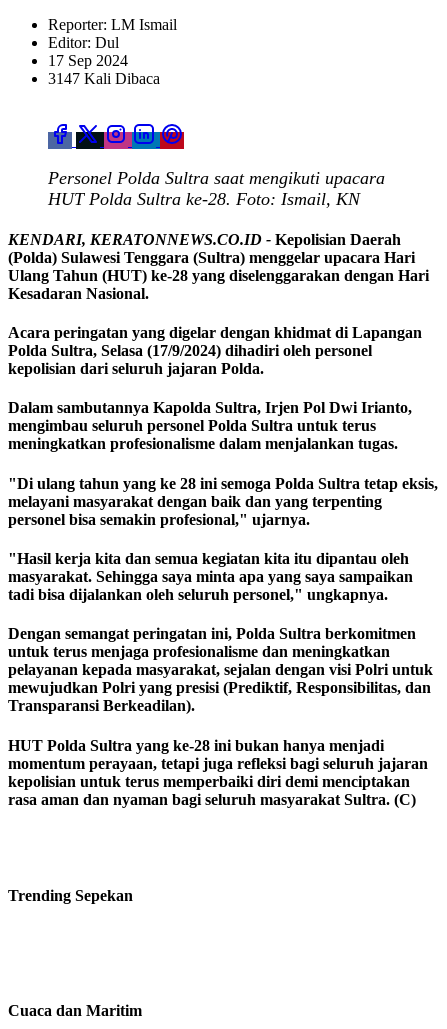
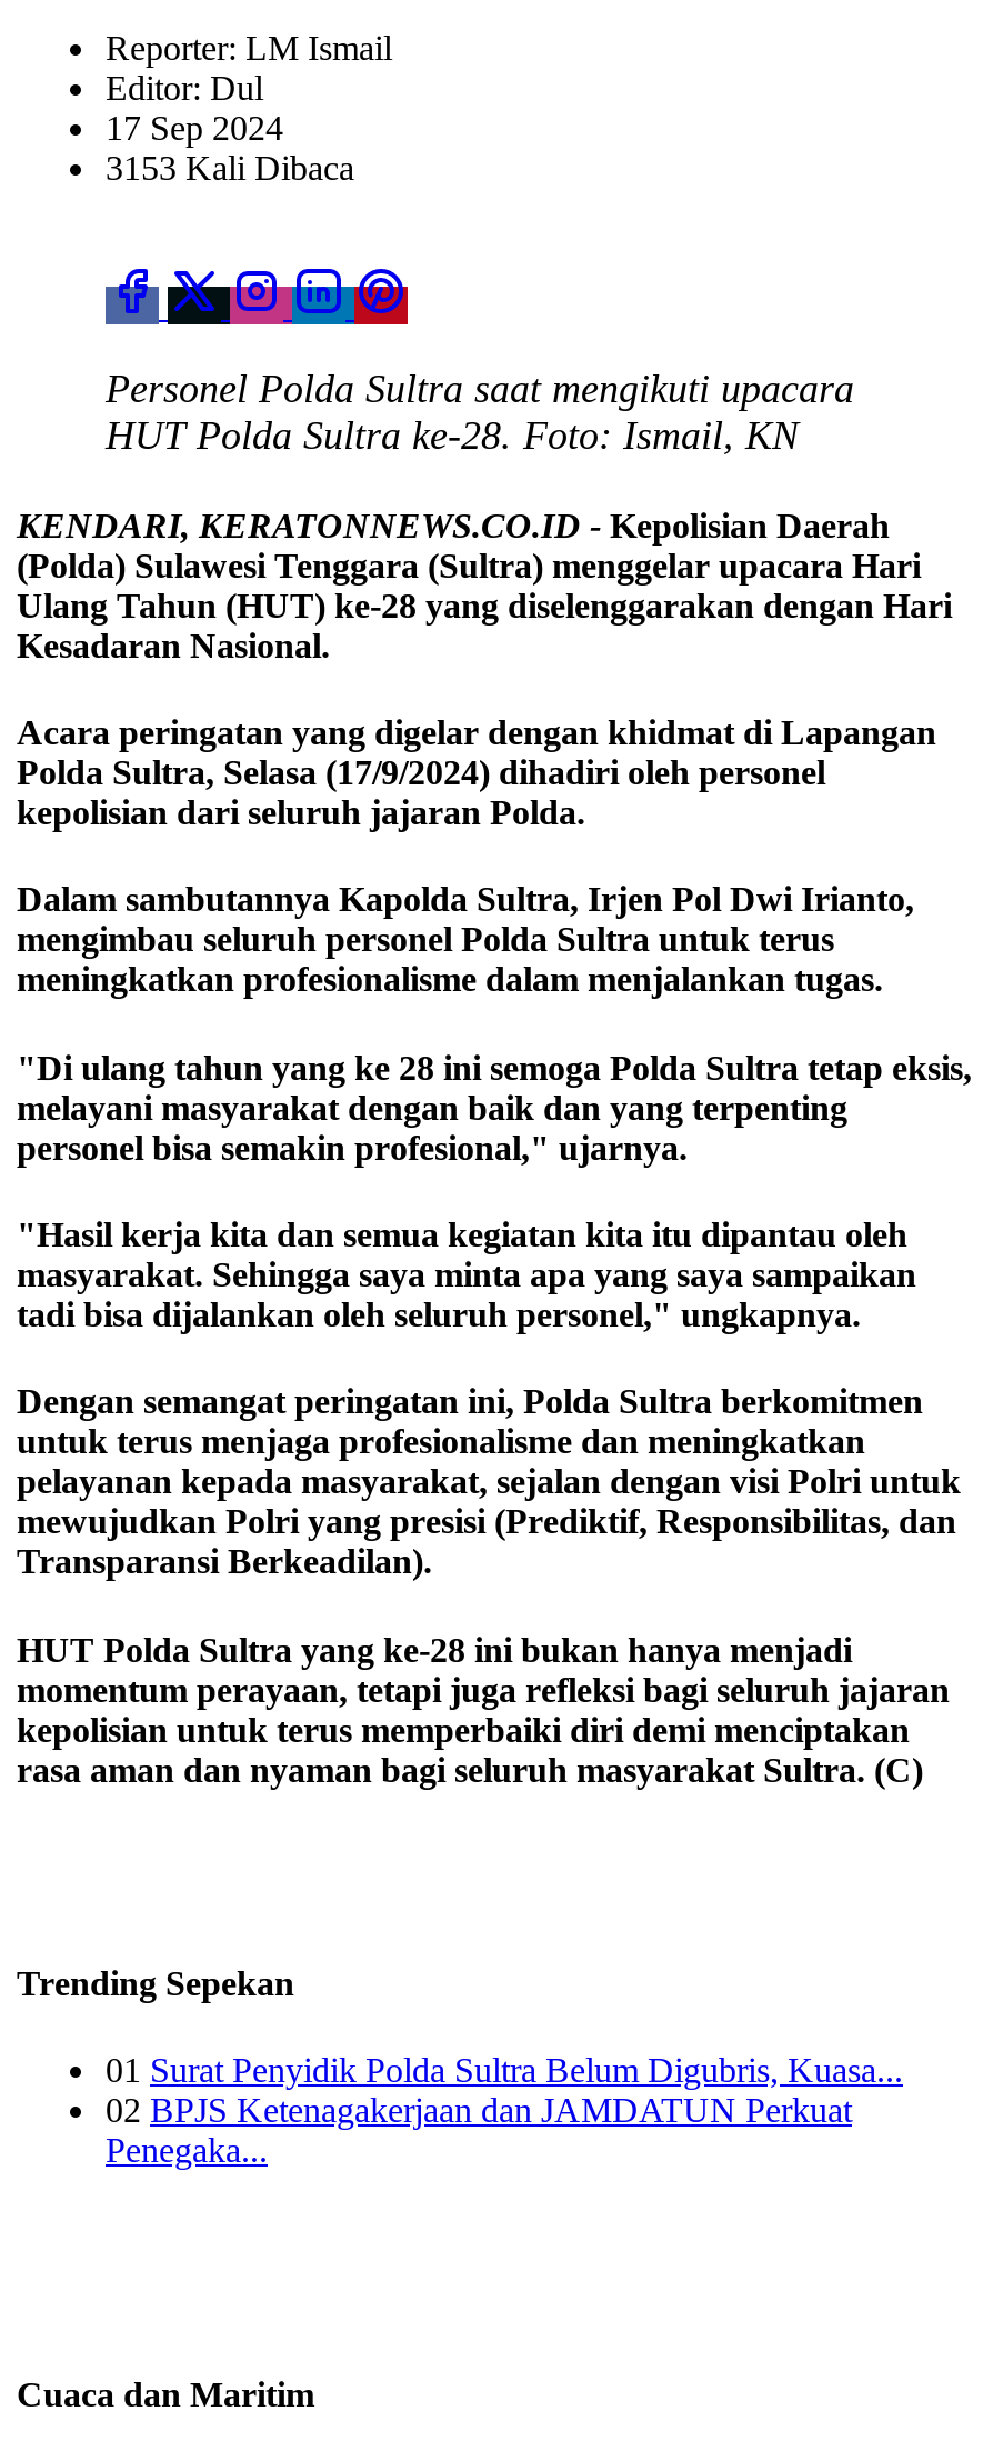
[48,70,160,87] 3147 Kali Dibaca -> [106,148,354,186] 3153 Kali Dibaca
none -> [106,2052,903,2169] 01 Surat Penyidik Polda Sultra Belum Digubris, Kuasa... | 02 BPJS Ketenagakerjaan dan JAMDATUN Perkuat | Penegaka...

